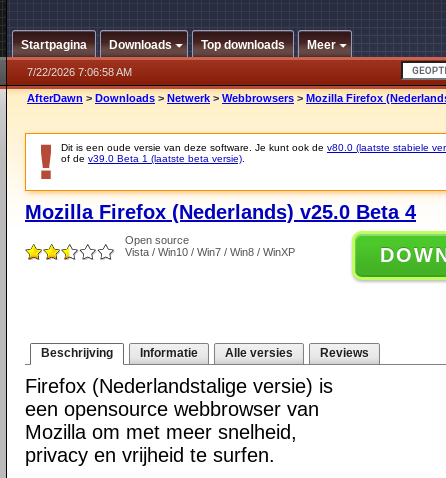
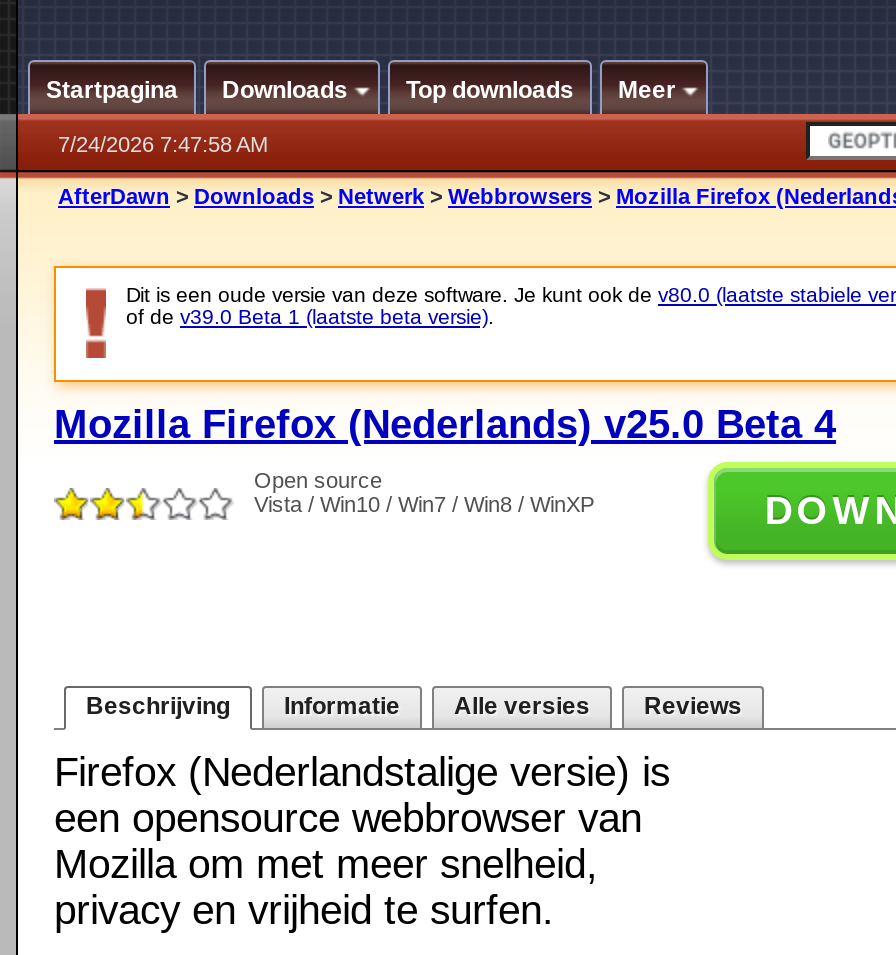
[27,66,132,78] 7/22/2026 7:06:58 AM -> [58,132,268,156] 7/24/2026 7:47:58 AM

